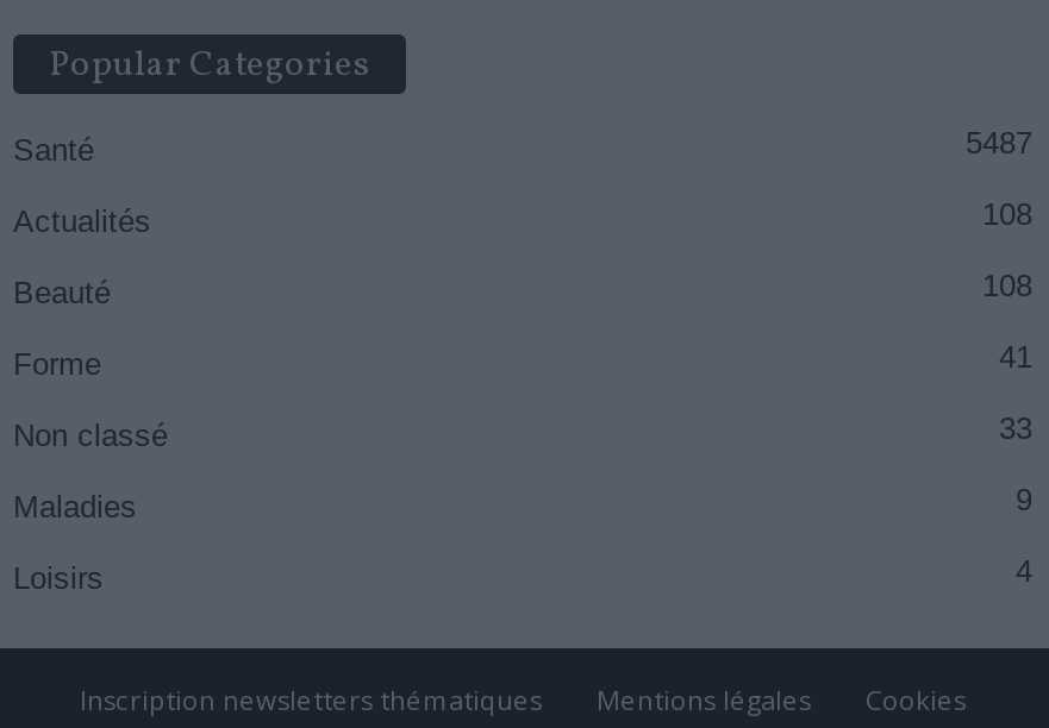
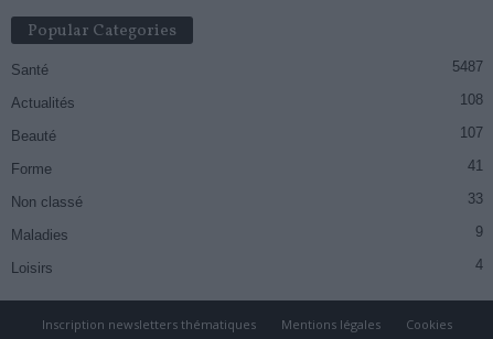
[982,266,1032,302] 108 -> [460,124,483,141] 107

